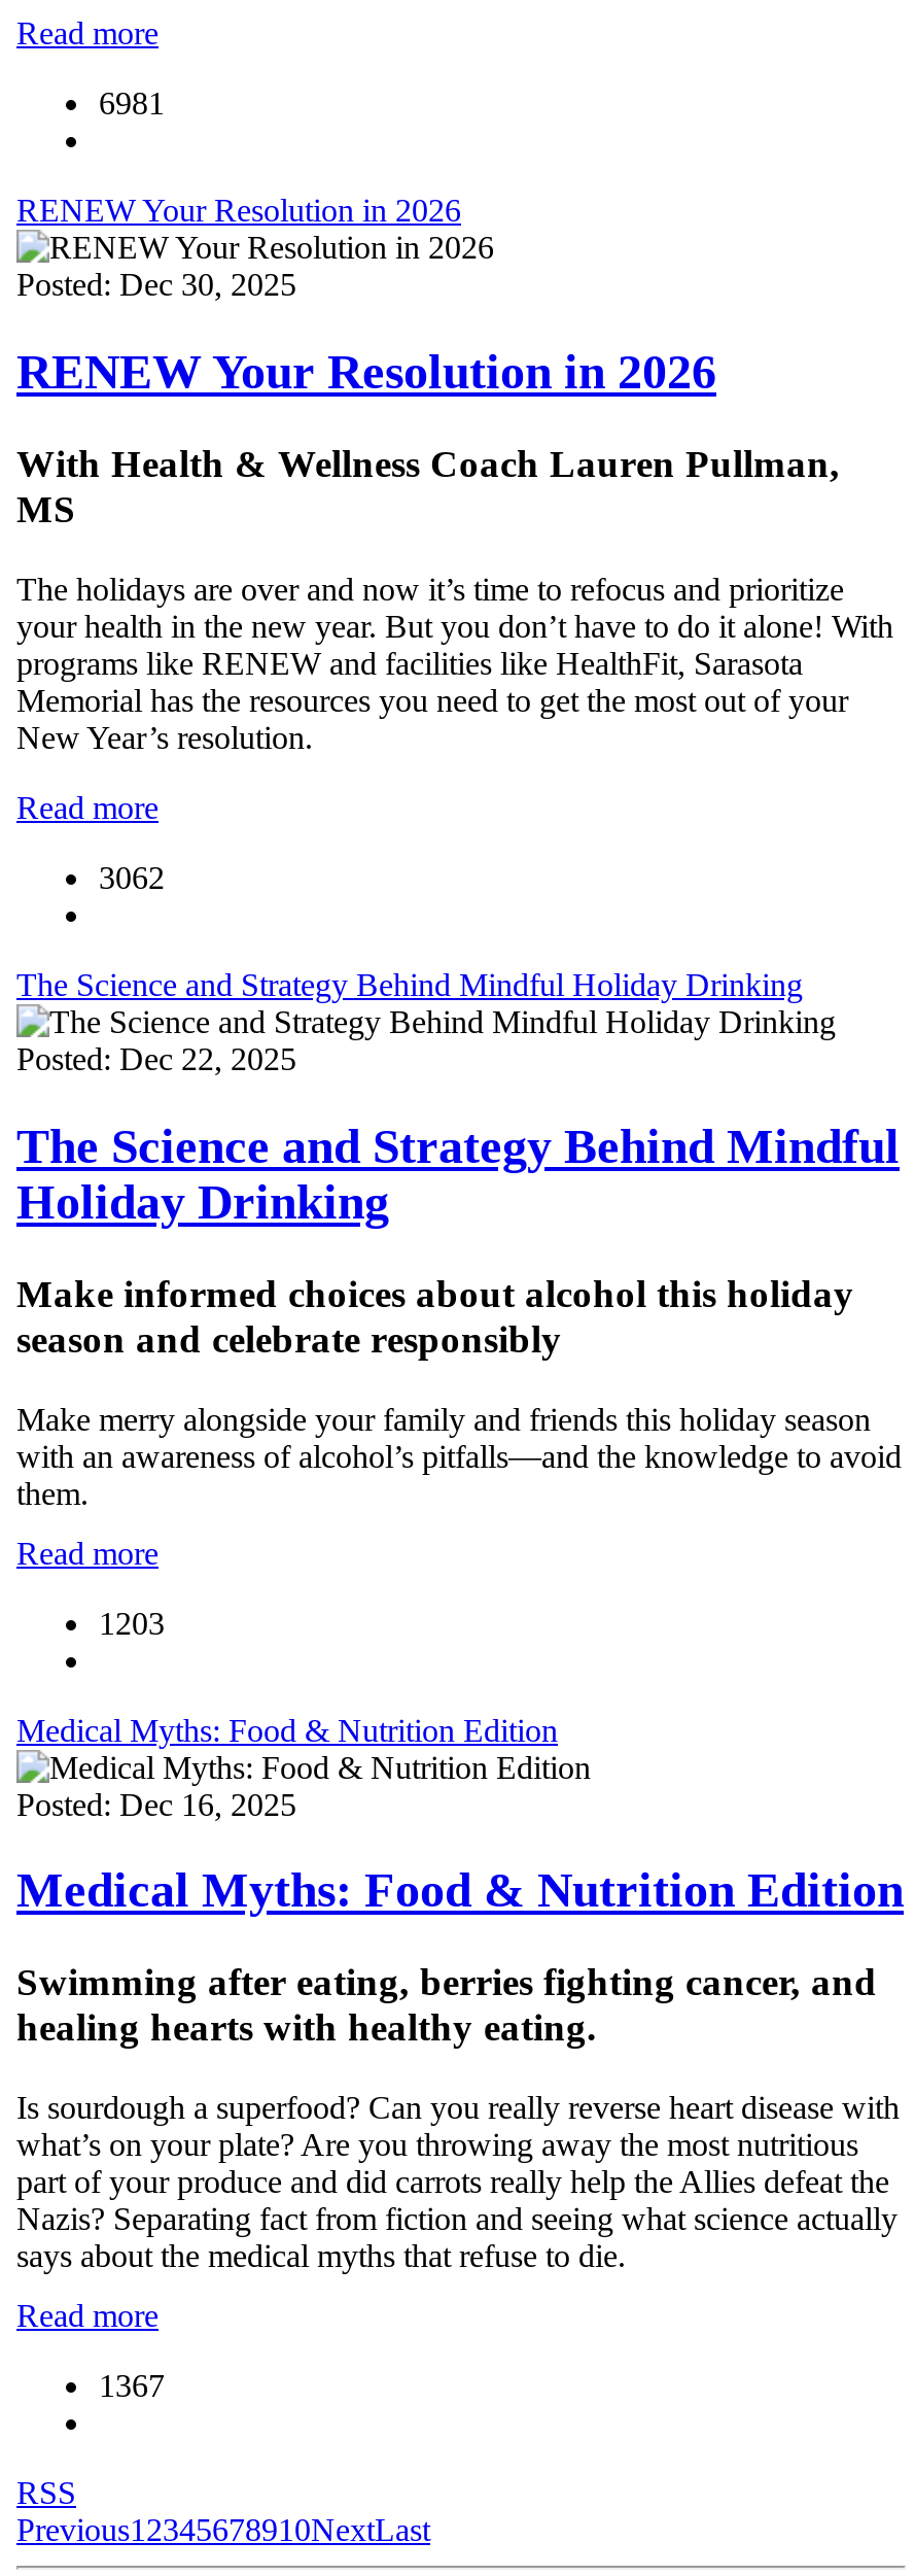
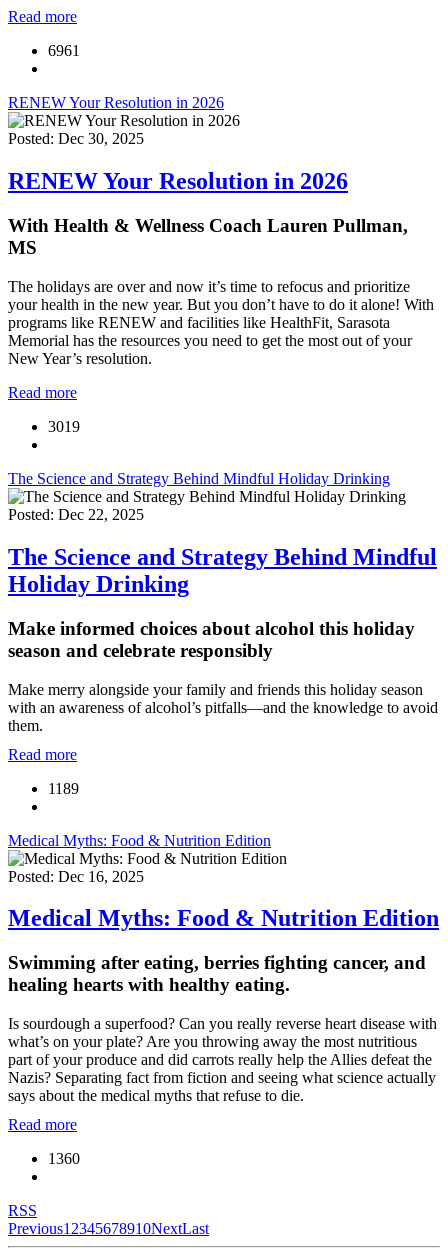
[99,86,165,121] 6981 -> [48,42,80,59] 6961
[99,860,165,895] 3062 -> [48,418,80,435] 3019
[99,1605,165,1640] 1203 -> [48,779,79,796] 1189
[99,2368,165,2403] 1367 -> [48,1150,80,1167] 1360

